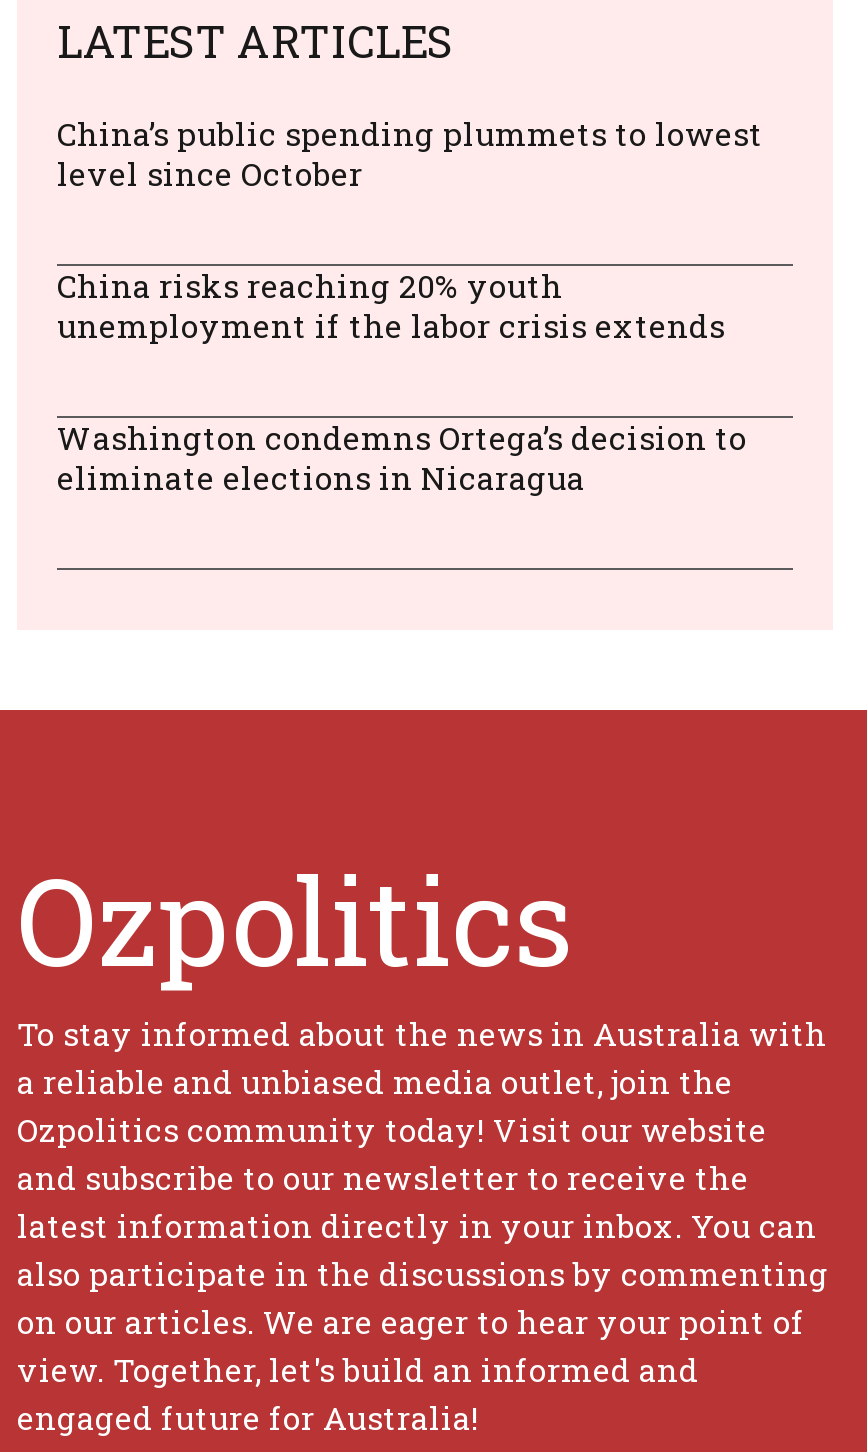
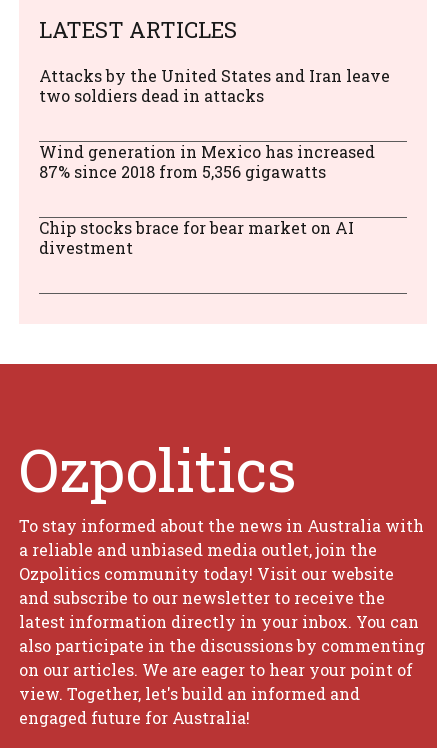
[57,111,763,193] China’s public spending plummets to lowest | level since October -> [39,65,390,106] Attacks by the United States and Iran leave | two soldiers dead in attacks
[57,263,725,345] China risks reaching 20% youth | unemployment if the labor crisis extends -> [39,141,375,182] Wind generation in Mexico has increased | 87% since 2018 from 5,356 gigawatts
[57,415,747,497] Washington condemns Ortega’s decision to | eliminate elections in Nicaragua -> [39,217,354,258] Chip stocks brace for bear market on AI | divestment

